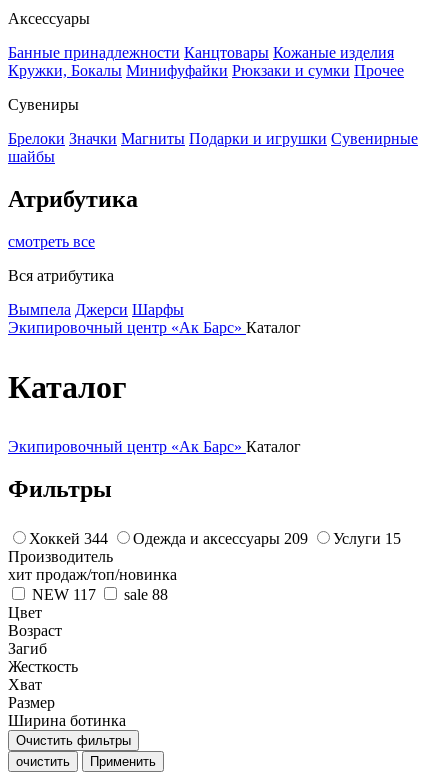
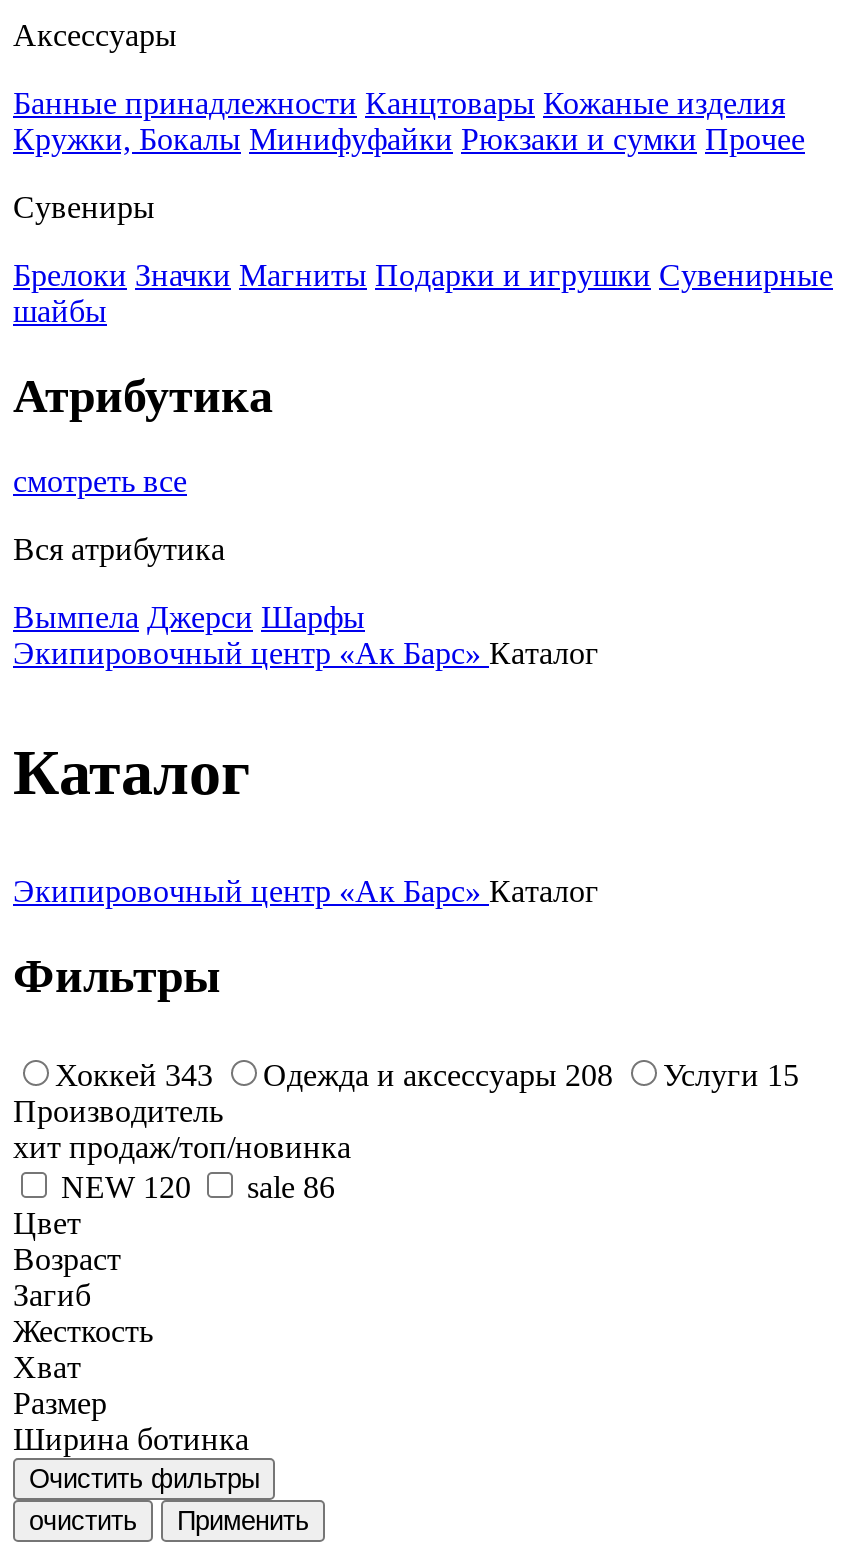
[29,529,108,546] Хоккей 344 -> [55,1057,213,1091] Хоккей 343
[133,529,308,546] Одежда и аксессуары 209 -> [263,1057,613,1091] Одежда и аксессуары 208
[32,585,96,602] NEW 117 -> [61,1169,191,1203] NEW 120
[124,585,168,602] sale 88 -> [247,1169,335,1203] sale 86

